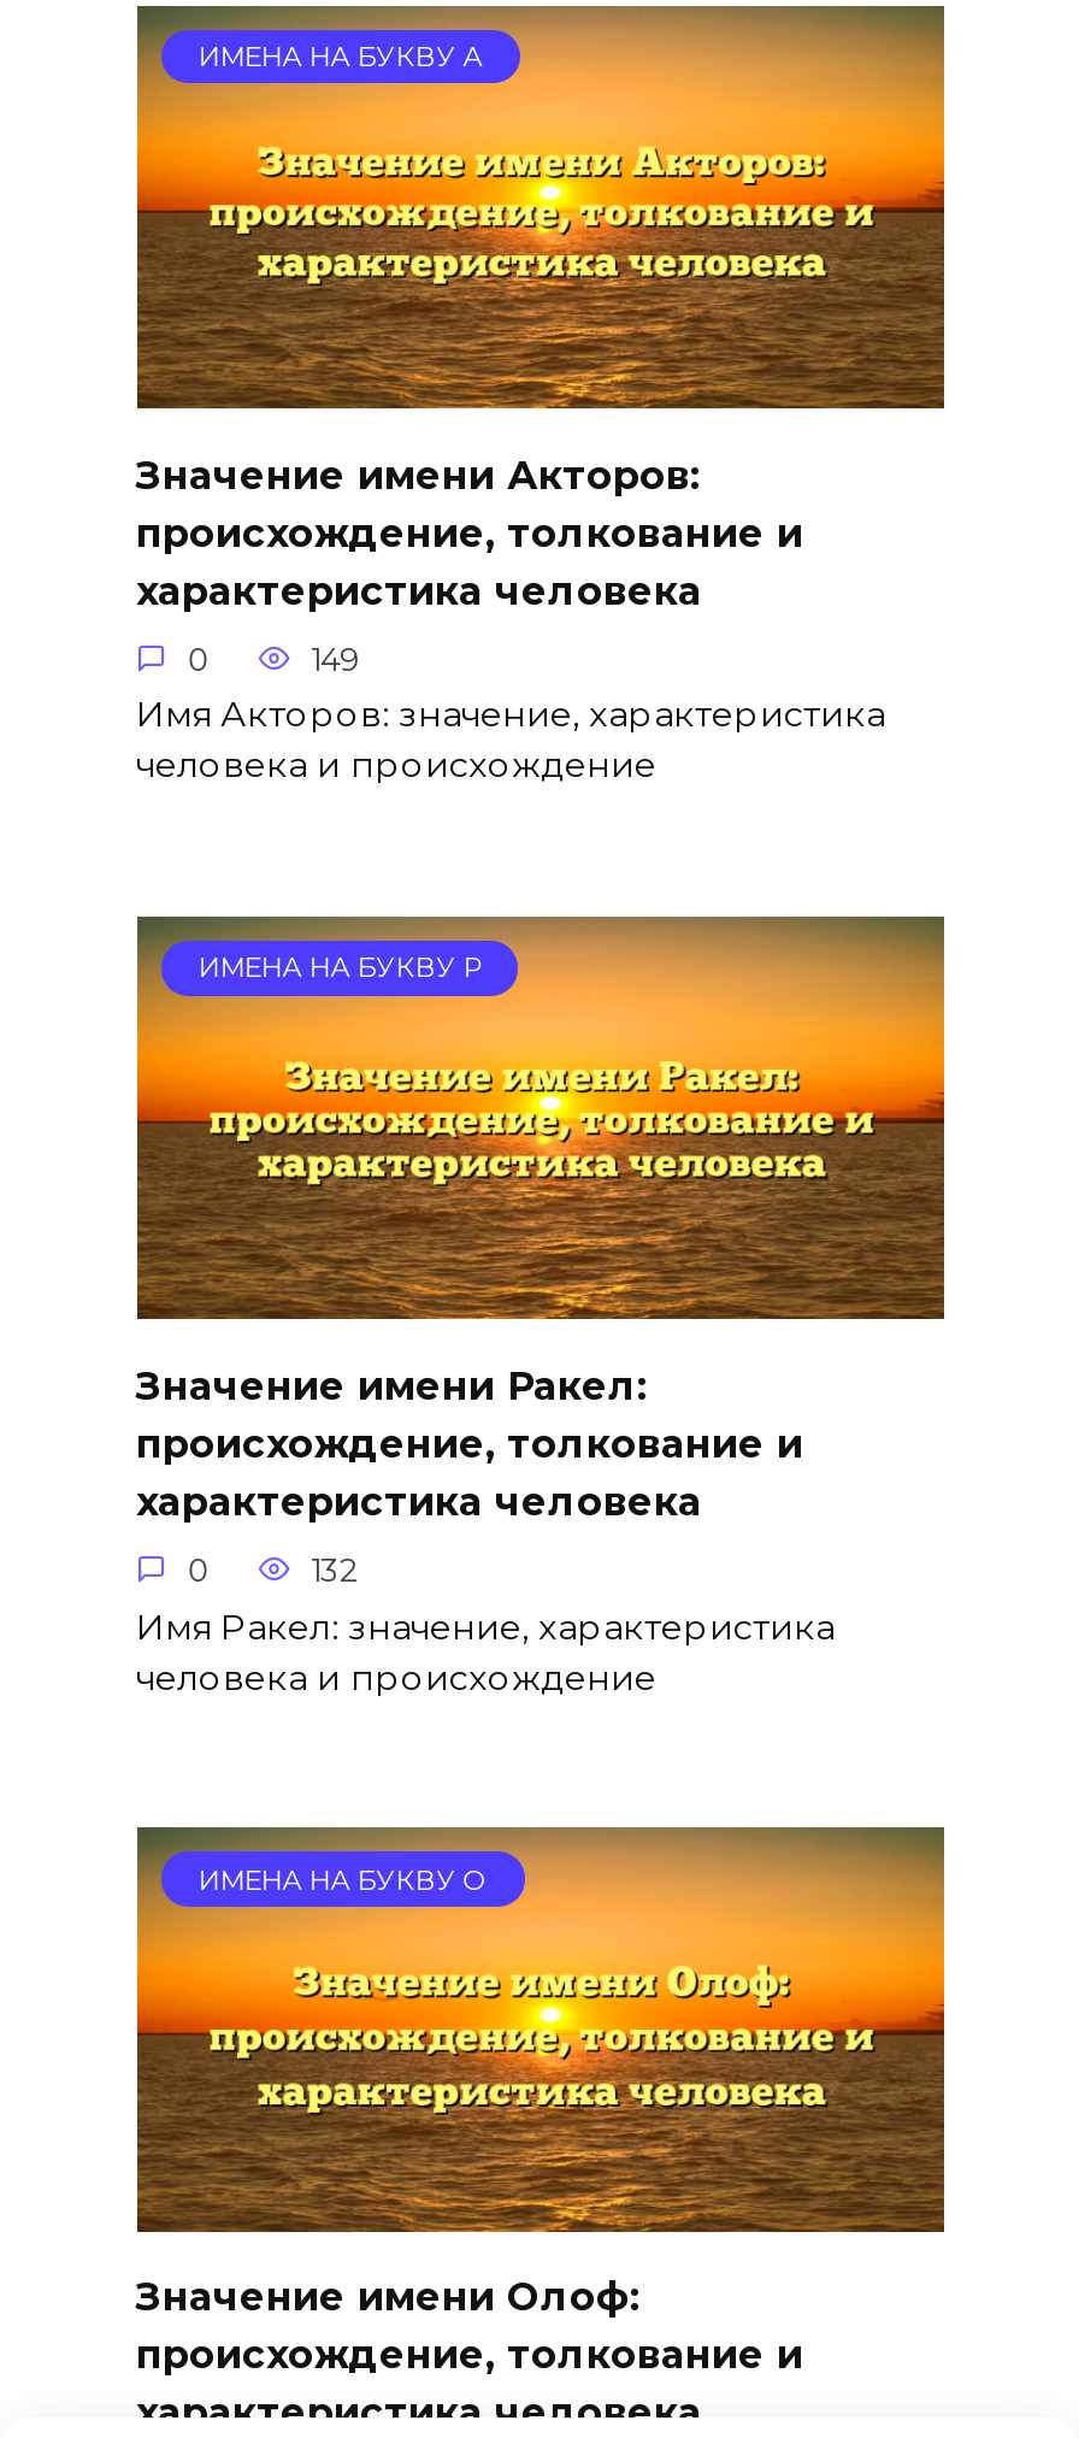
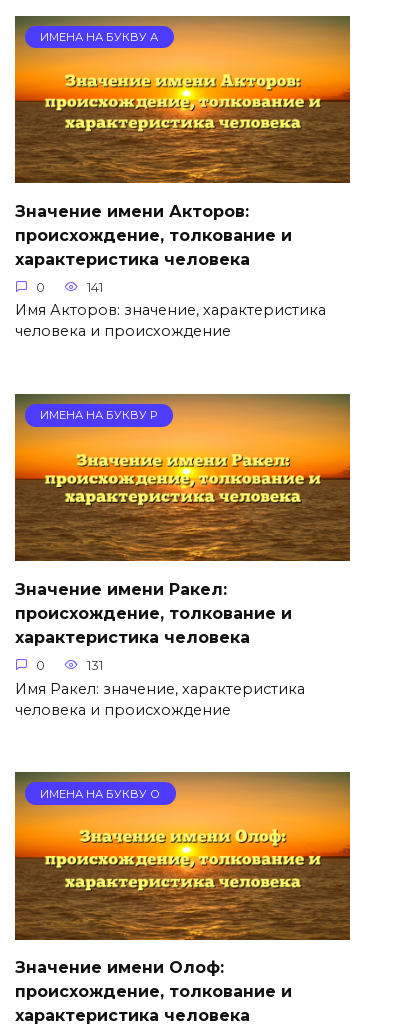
[311,641,359,677] 149 -> [87,280,103,295] 141
[311,1552,356,1588] 132 -> [87,658,103,673] 131

